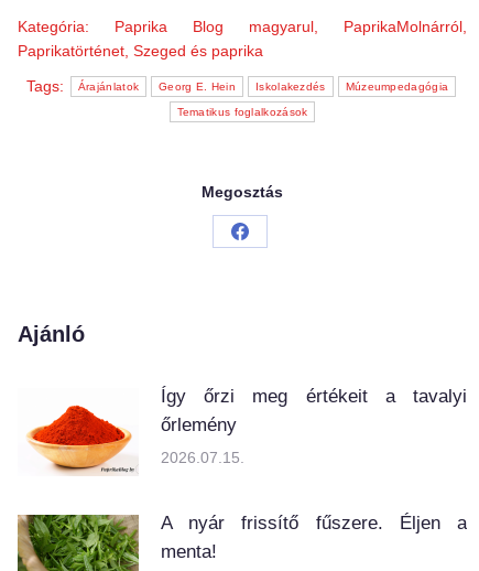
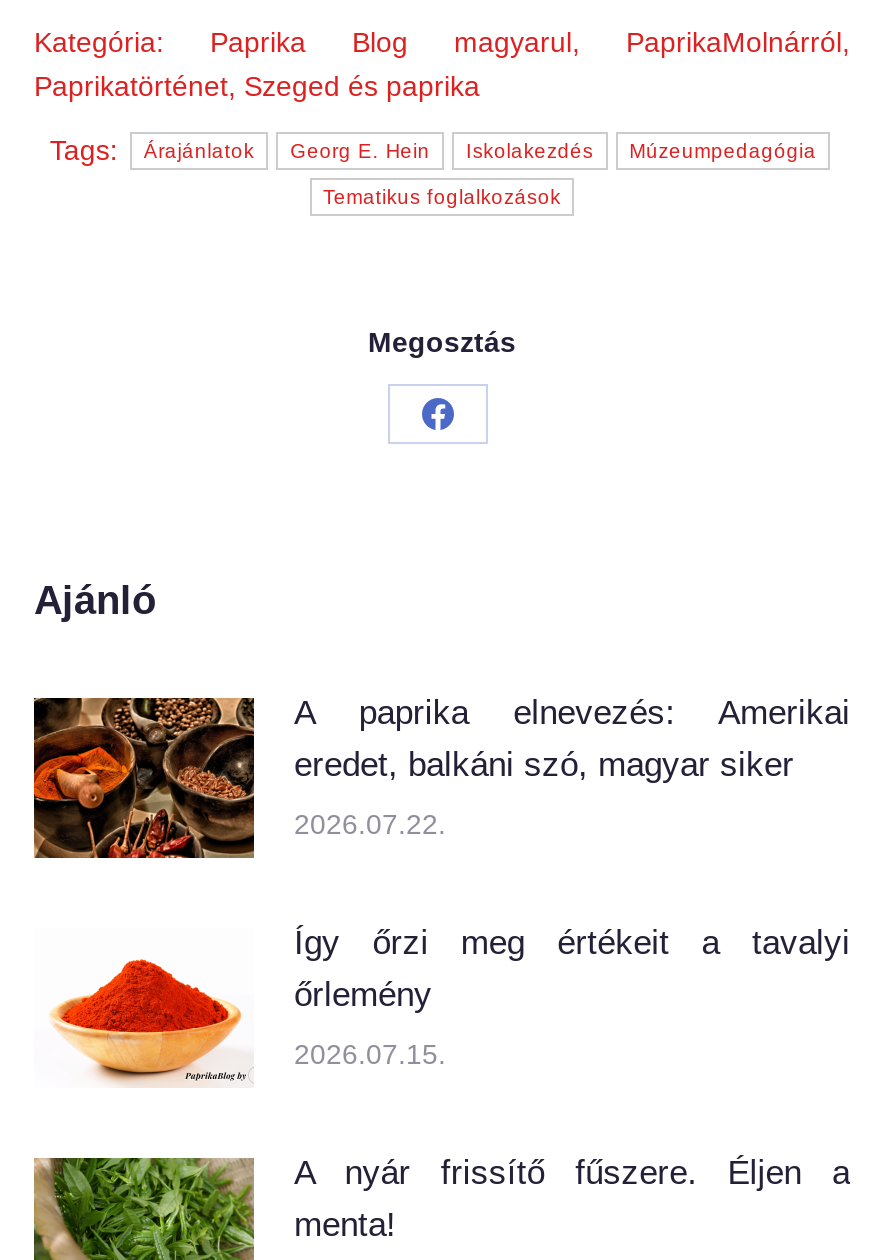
none -> [32,693,850,860] [image] | A paprika elnevezés: Amerikai | eredet, balkáni szó, magyar siker | 2026.07.22.

